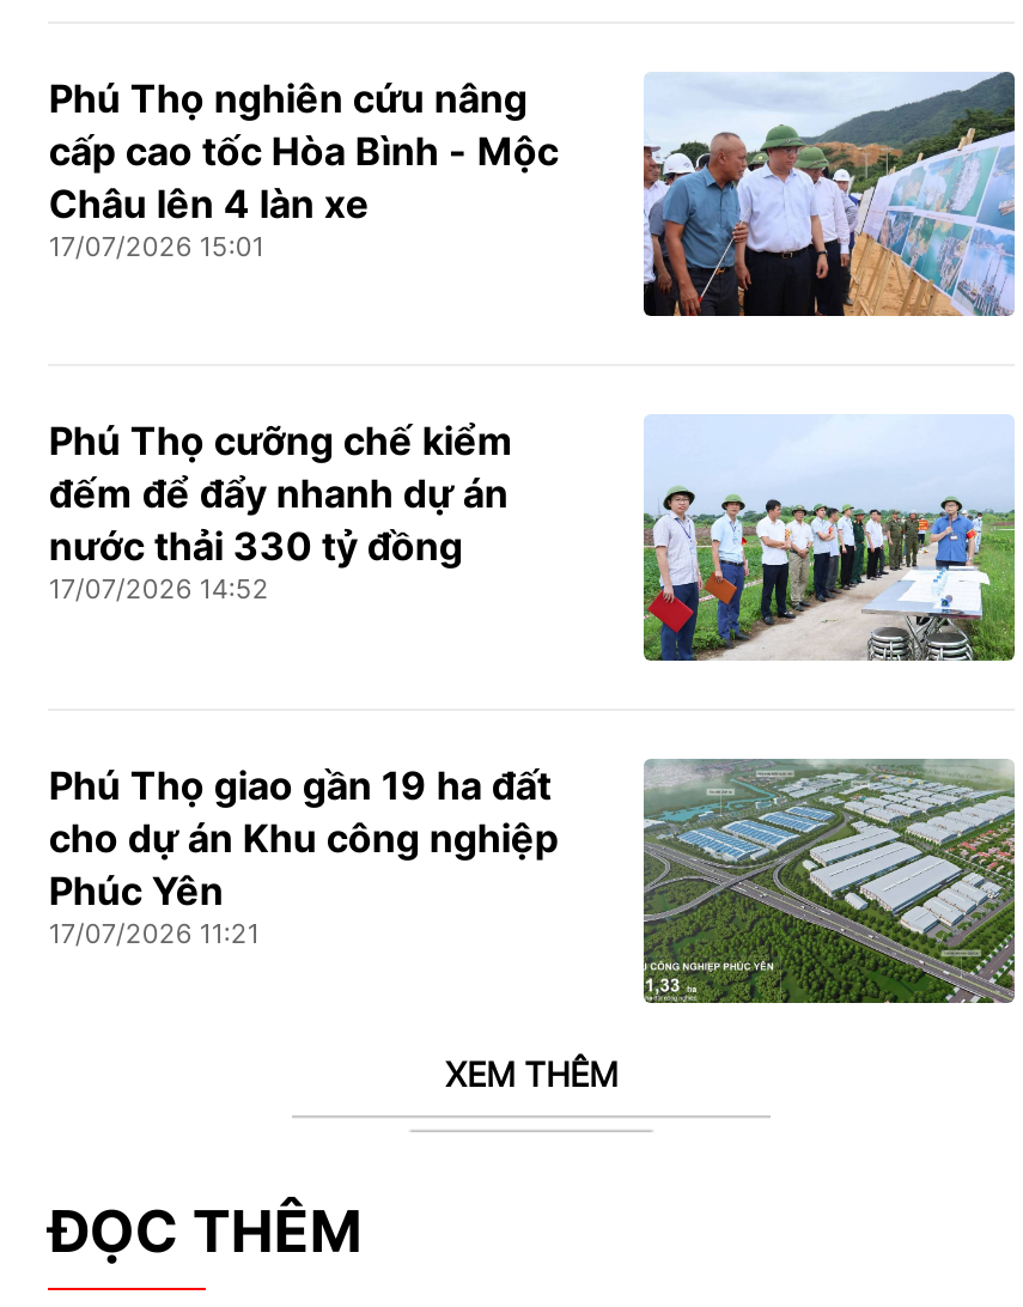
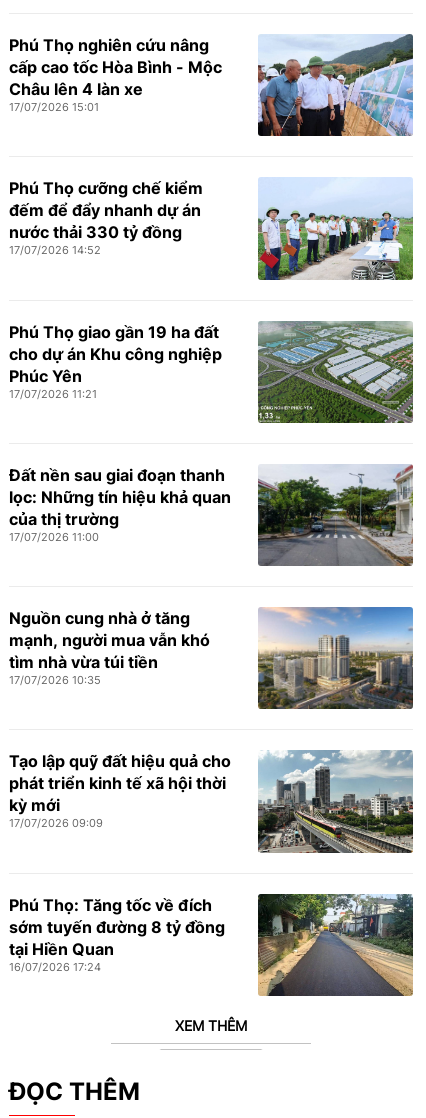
none -> [9,464,414,567] [image] | Đất nền sau giai đoạn thanh | lọc: Những tín hiệu khả quan | của thị trường | 17/07/2026 11:00
none -> [9,608,210,687] Nguồn cung nhà ở tăng | mạnh, người mua vẫn khó | tìm nhà vừa túi tiền | 17/07/2026 10:35
none -> [9,750,414,854] [image] | Tạo lập quỹ đất hiệu quả cho | phát triển kinh tế xã hội thời | kỳ mới | 17/07/2026 09:09
none -> [9,893,414,996] [image] | Phú Thọ: Tăng tốc về đích | sớm tuyến đường 8 tỷ đồng | tại Hiền Quan | 16/07/2026 17:24
none -> [257,607,414,710] [image]

